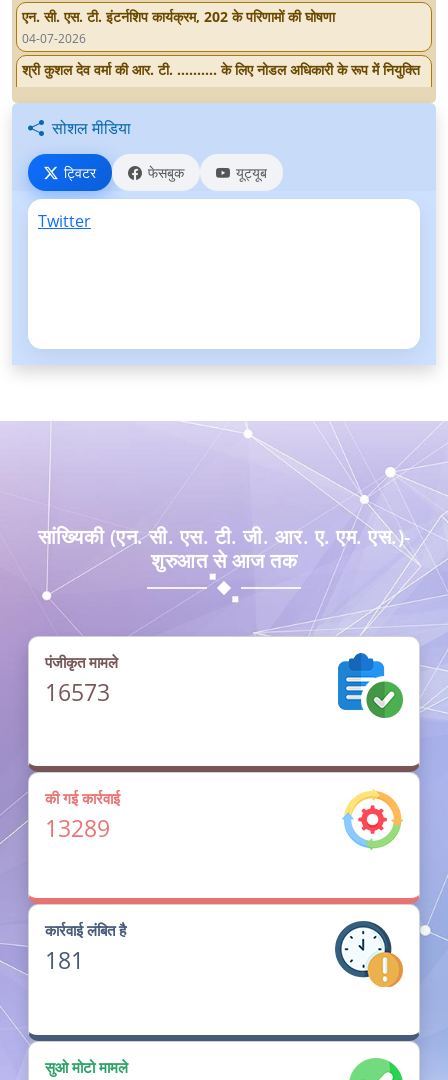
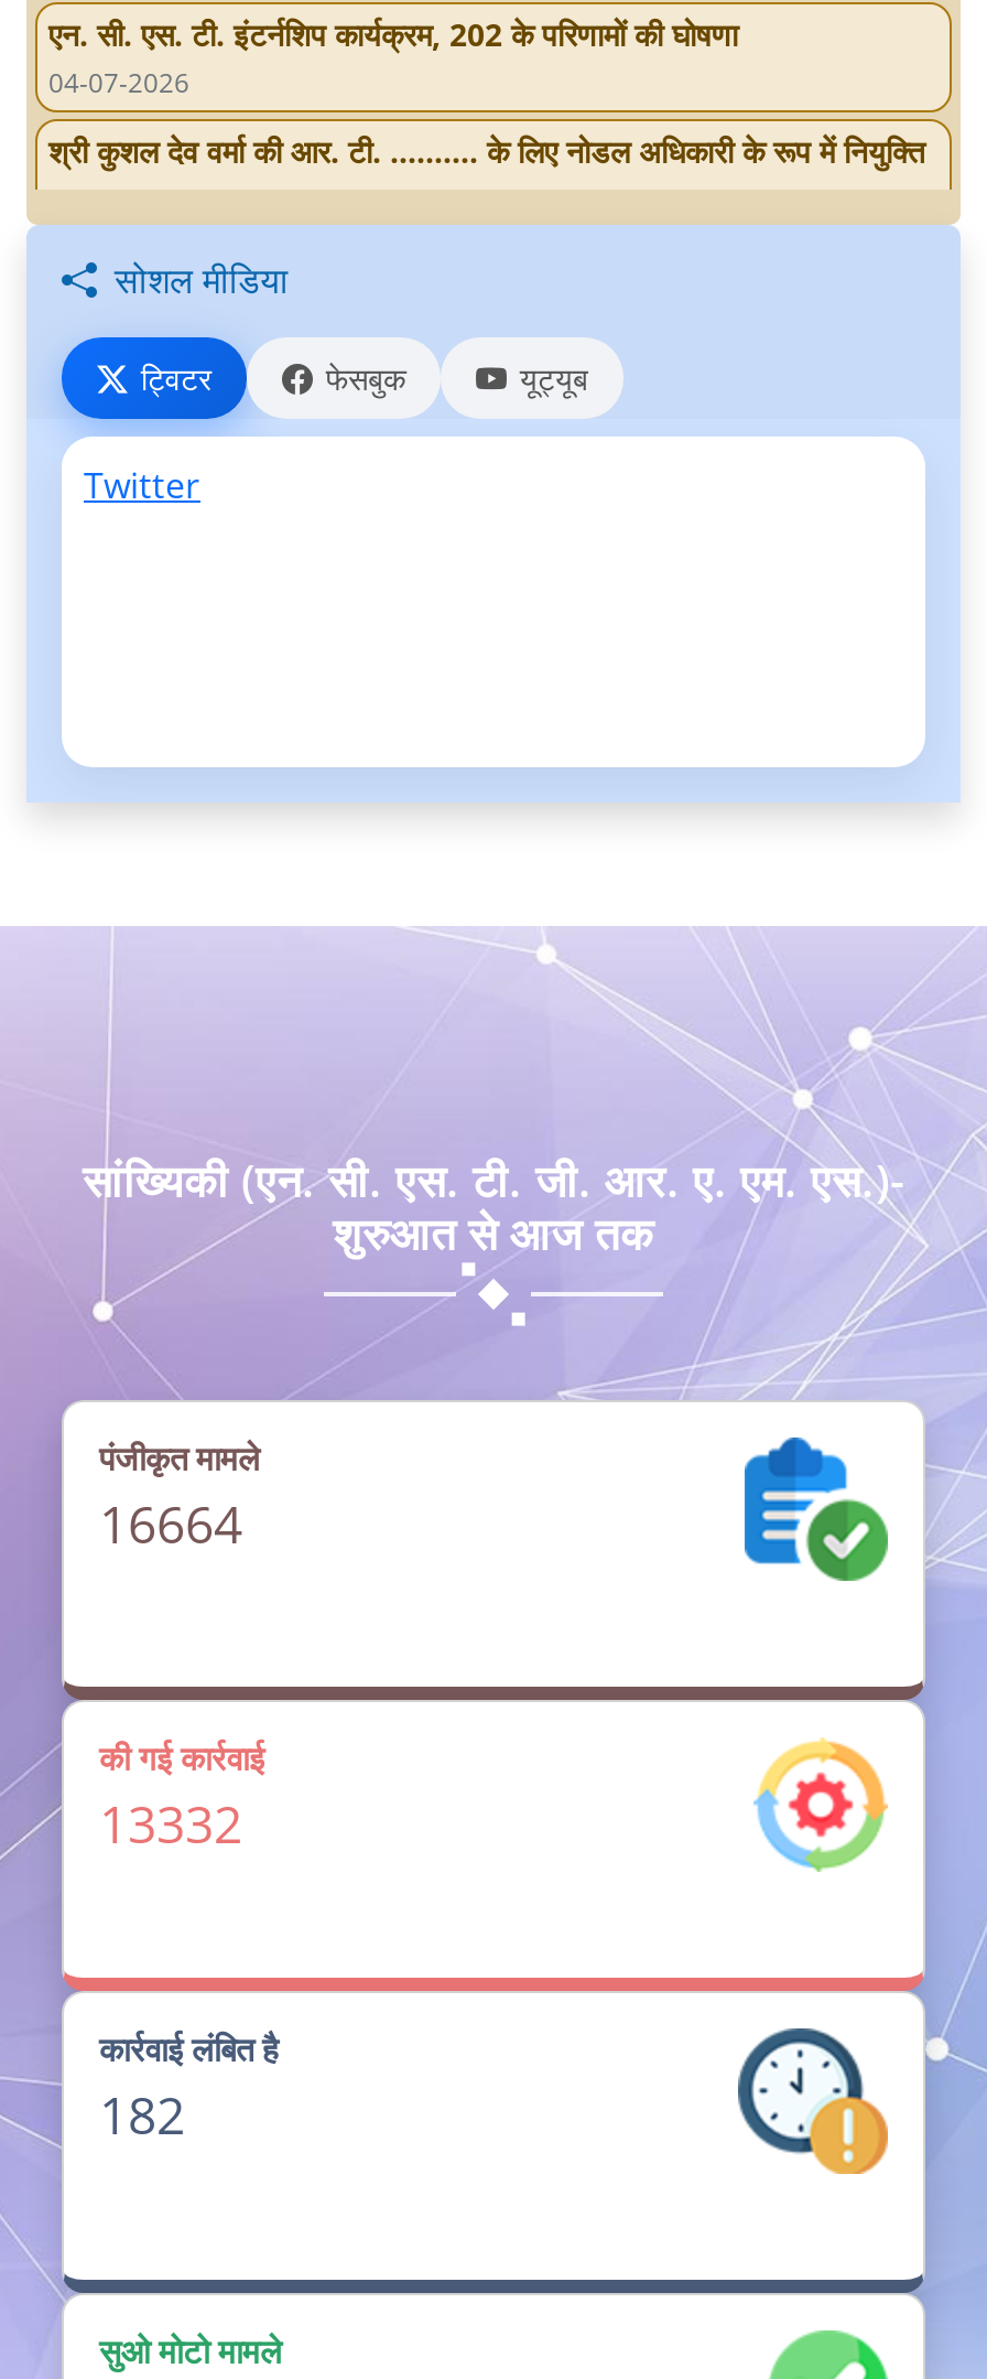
[45,676,110,708] 16573 -> [99,1489,242,1559] 16664
[45,812,110,844] 13289 -> [99,1789,242,1859] 13332
[45,944,84,976] 181 -> [99,2080,185,2150] 182

